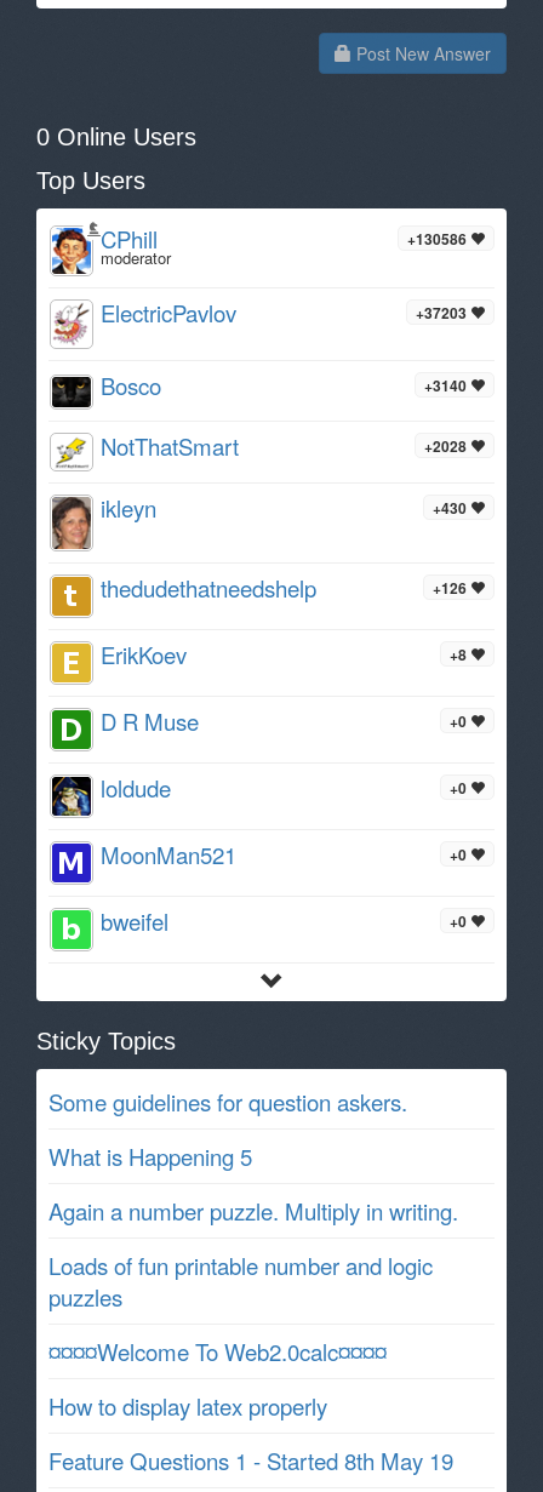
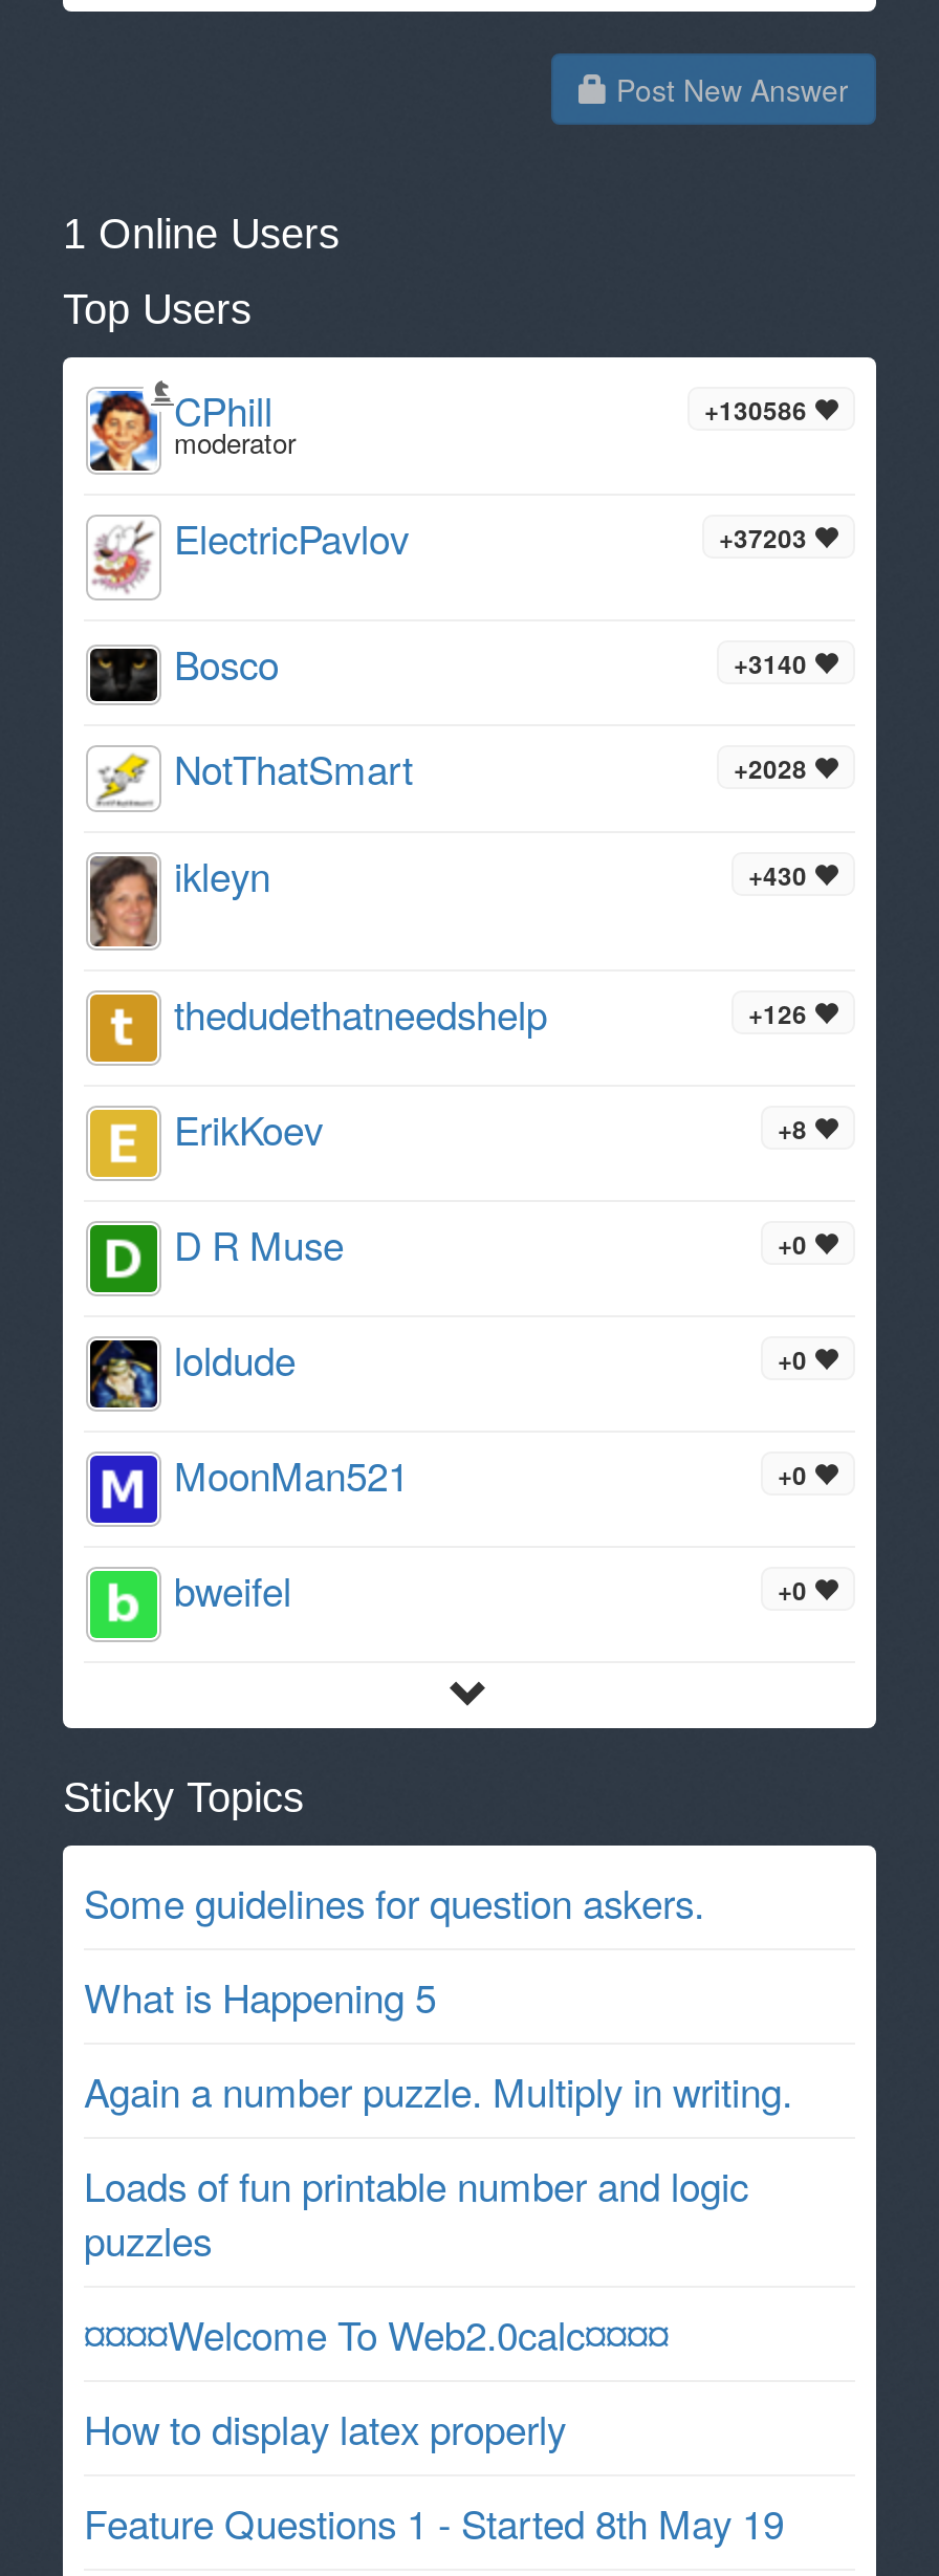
[36,124,196,150] 0 Online Users -> [63,211,340,257] 1 Online Users

